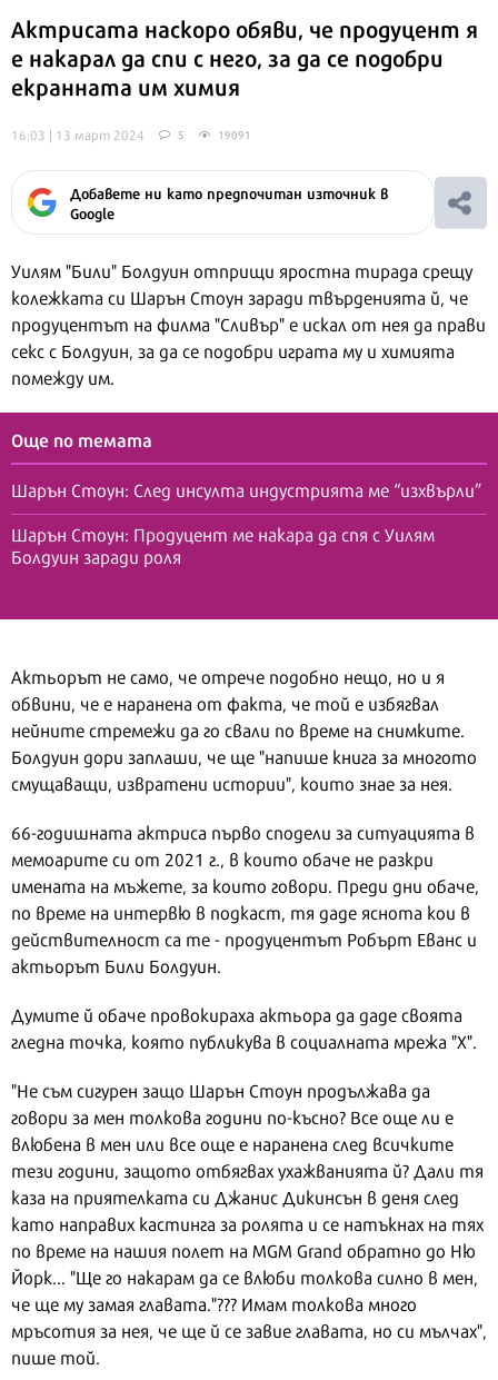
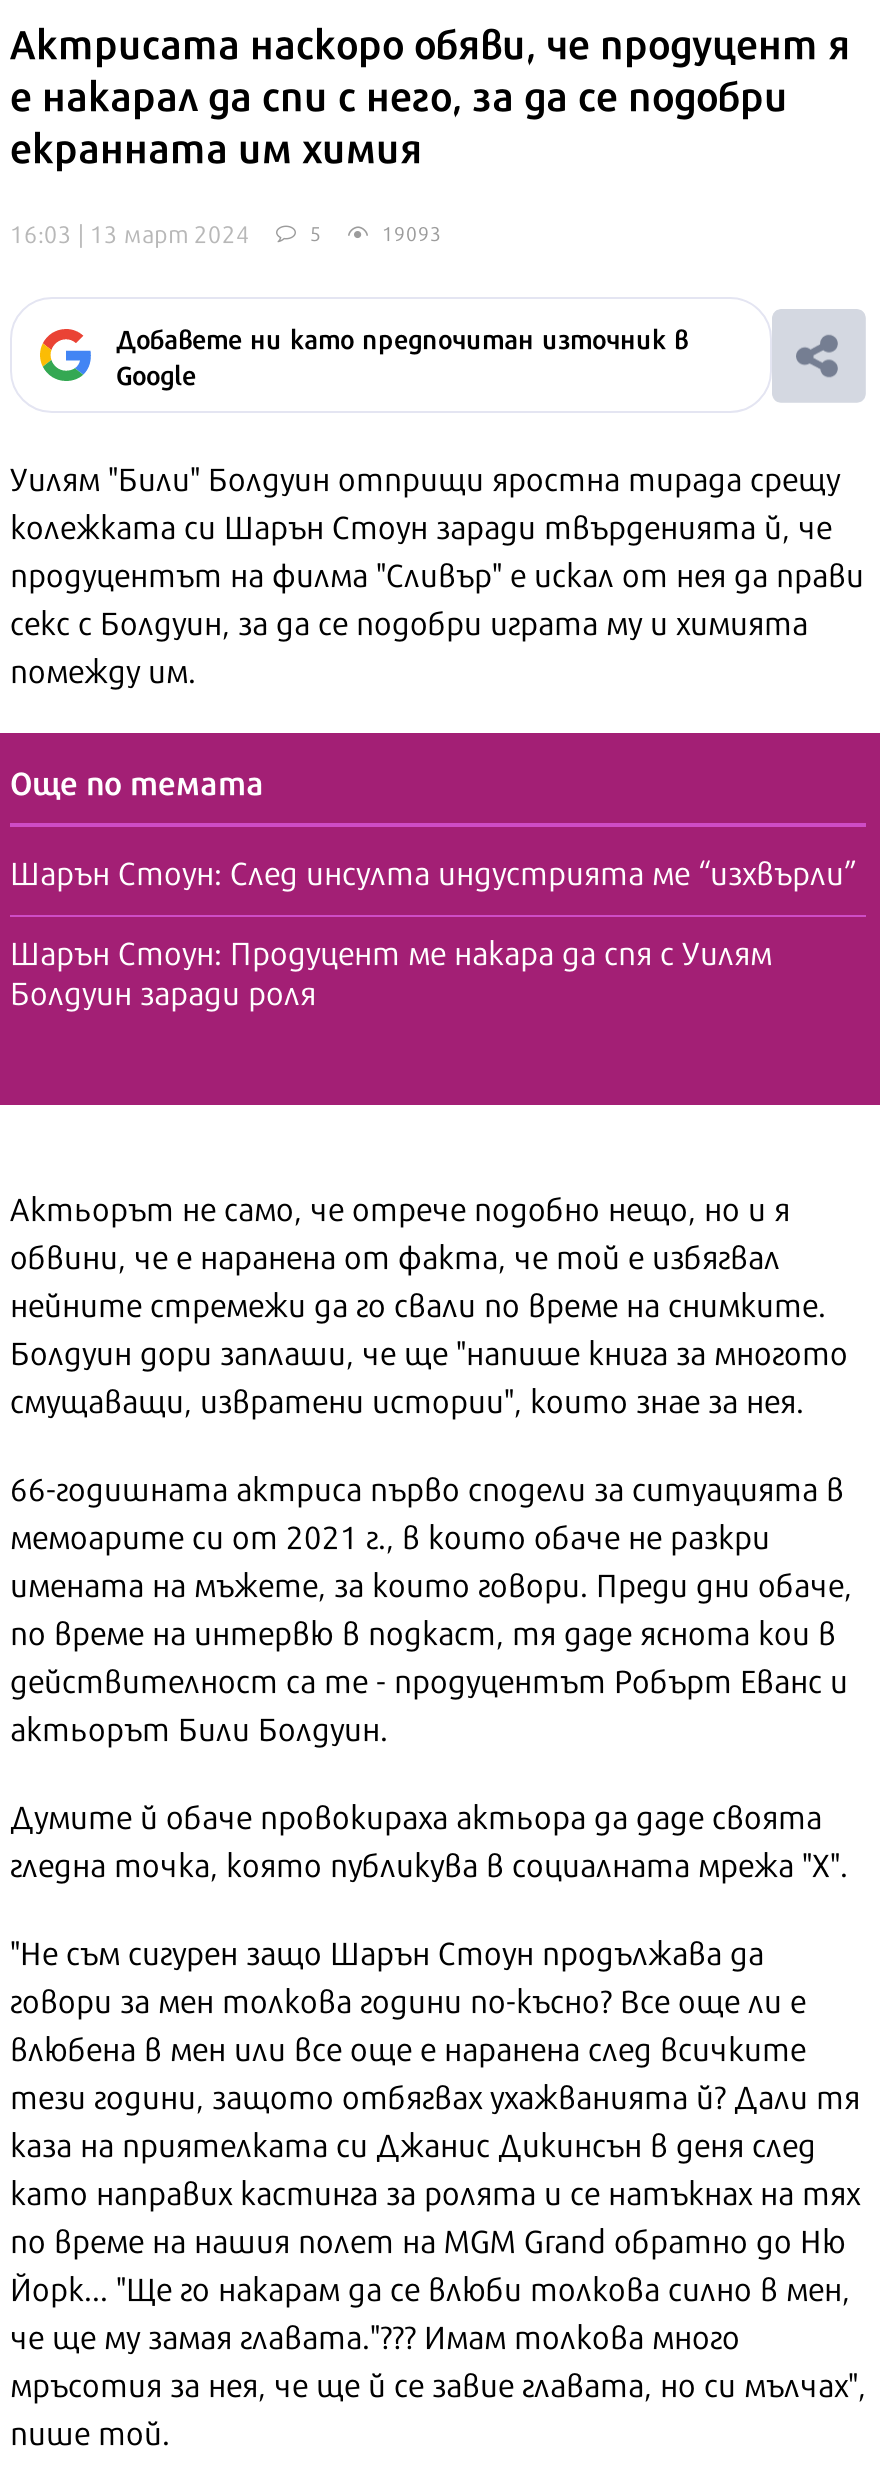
[218,126,251,142] 19091 -> [382,217,442,247] 19093

